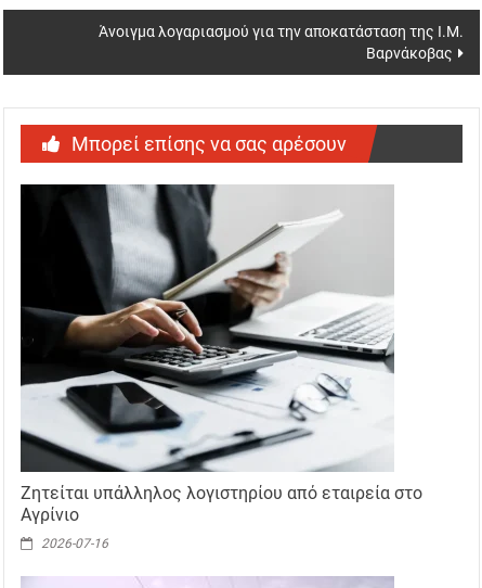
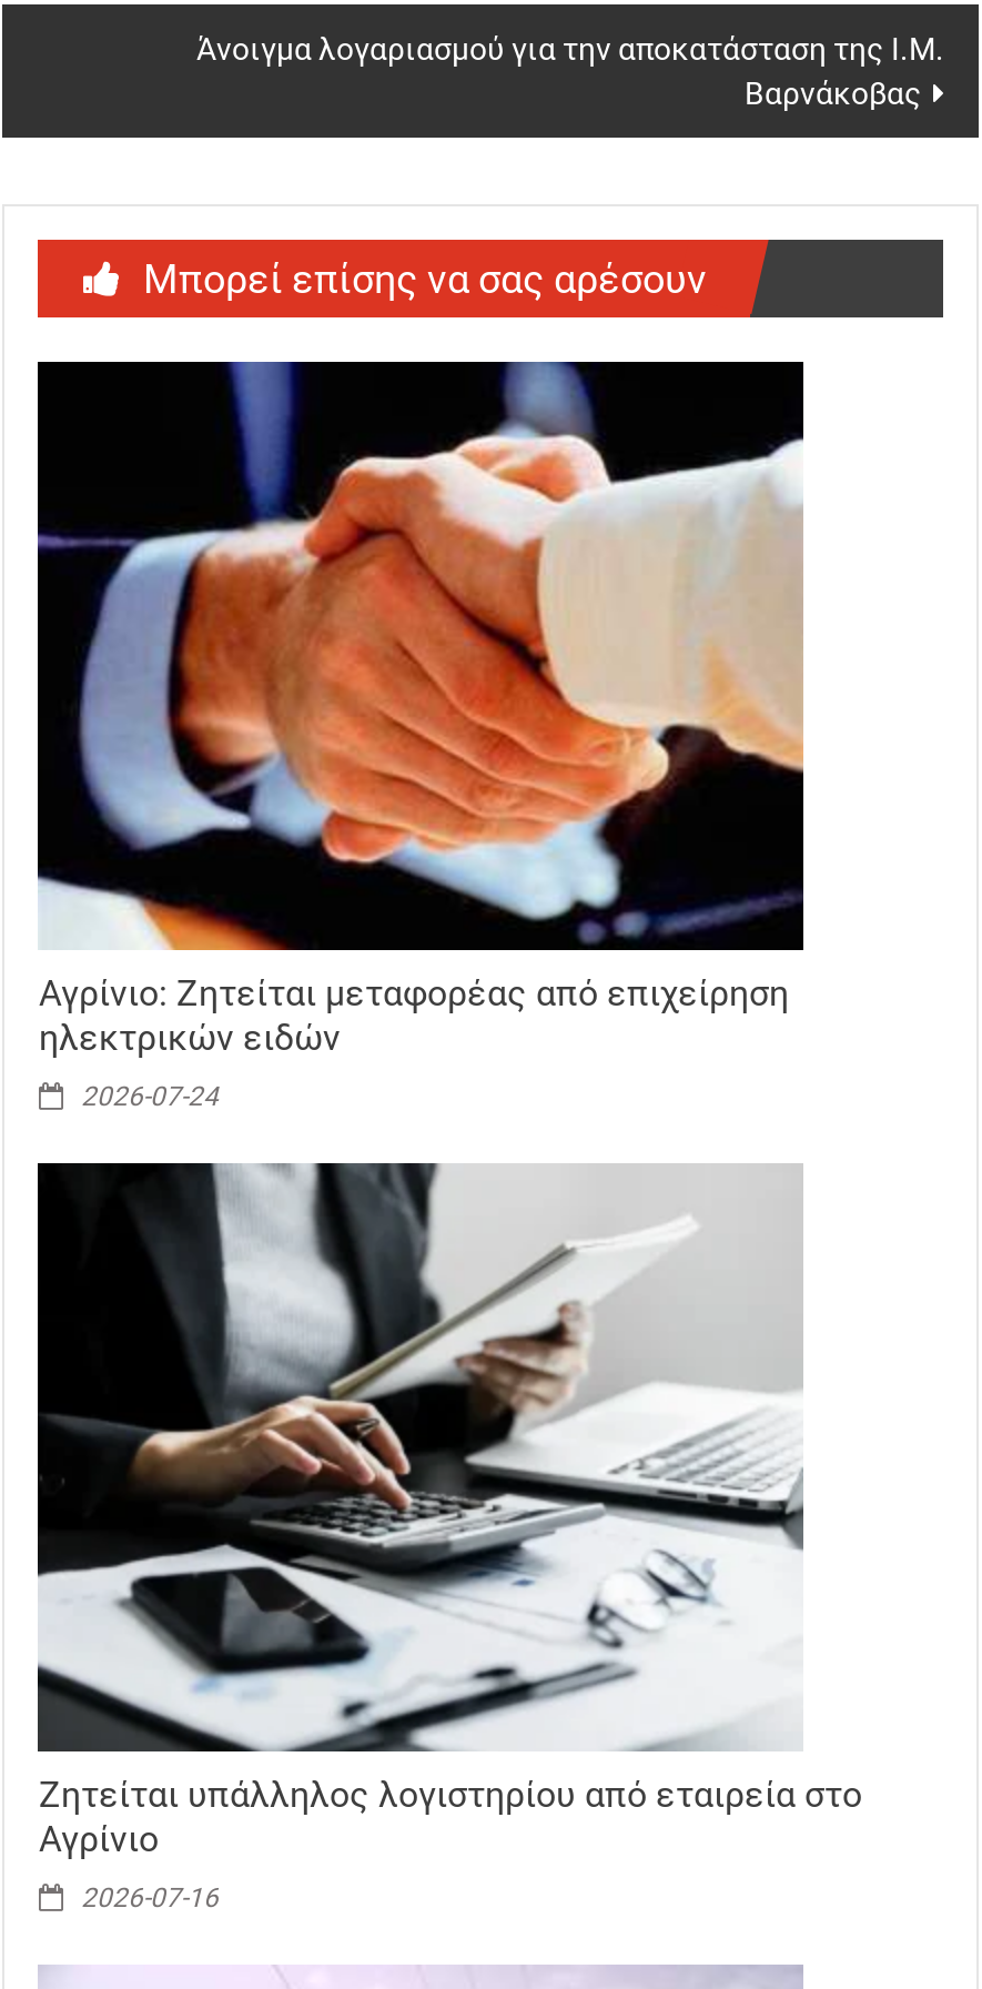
none -> [36,360,806,1112] [image] | Αγρίνιο: Ζητείται μεταφορέας από επιχείρηση | ηλεκτρικών ειδών | 2026-07-24

